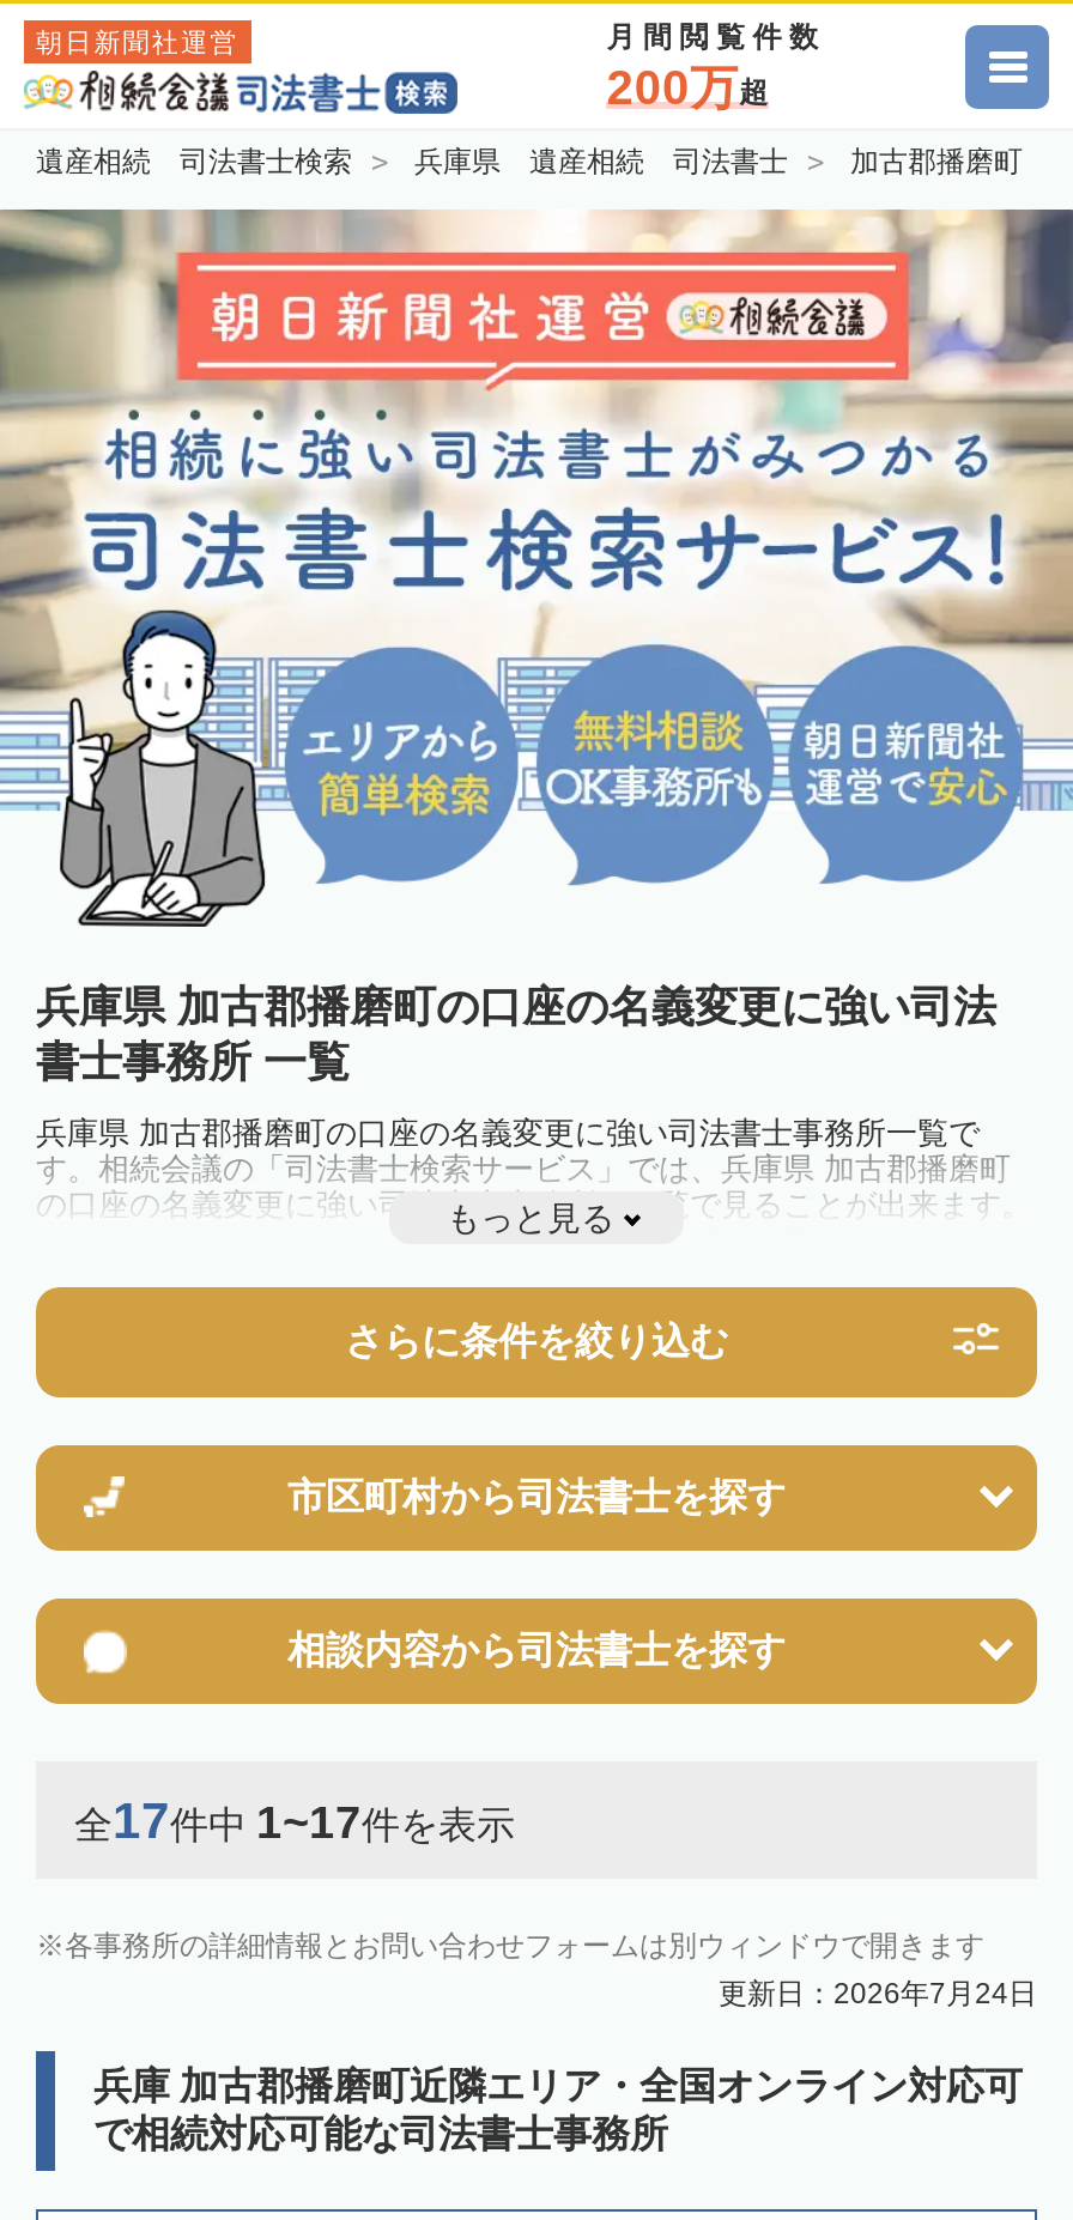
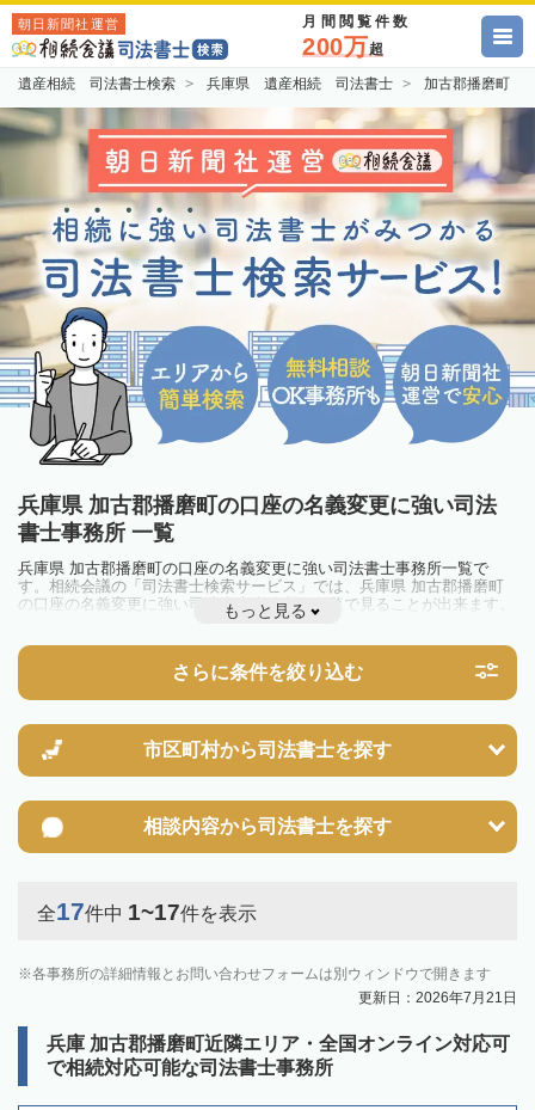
[719,1977,1037,2011] 更新日：2026年7月24日 -> [358,990,517,1006] 更新日：2026年7月21日

